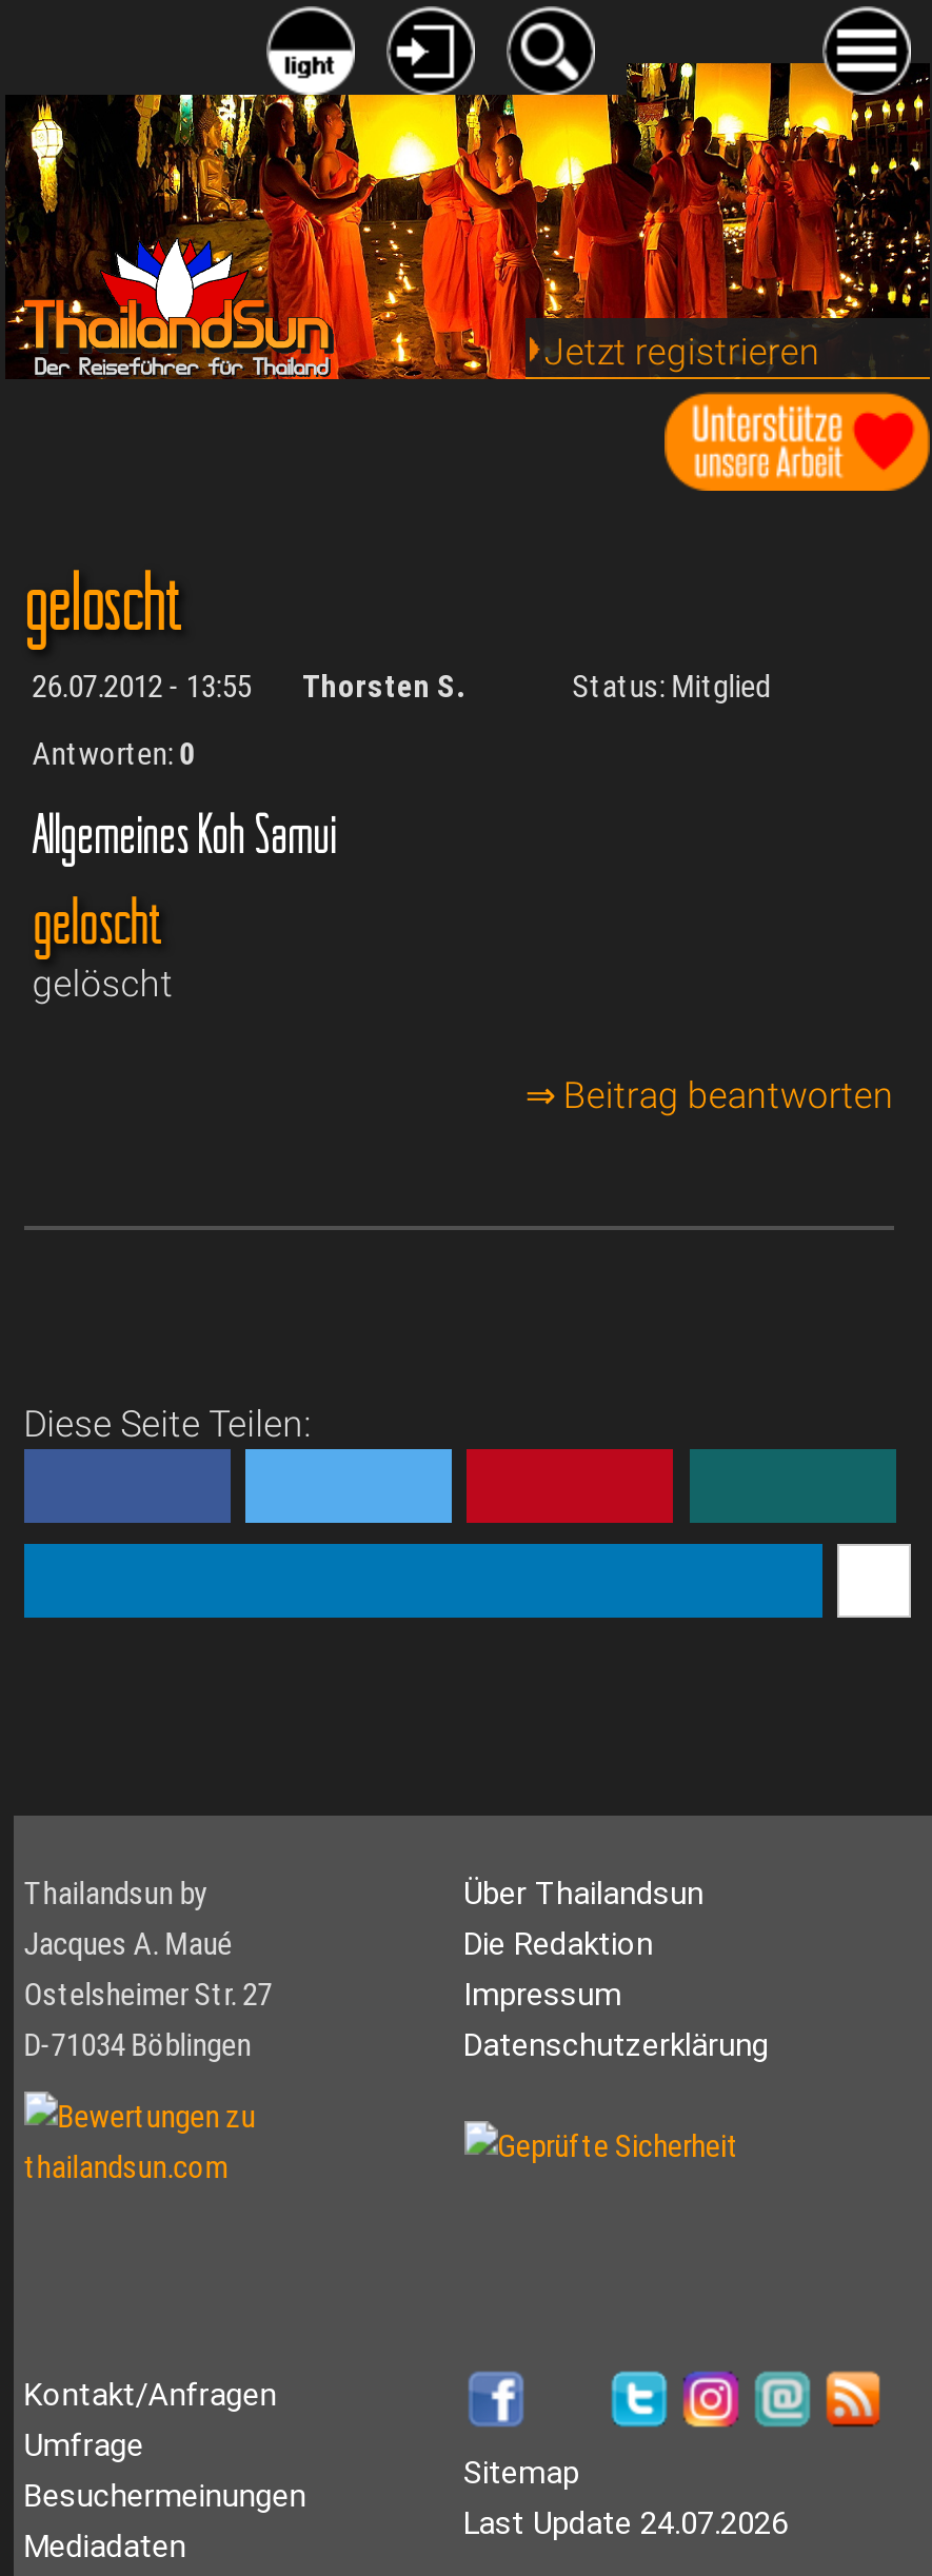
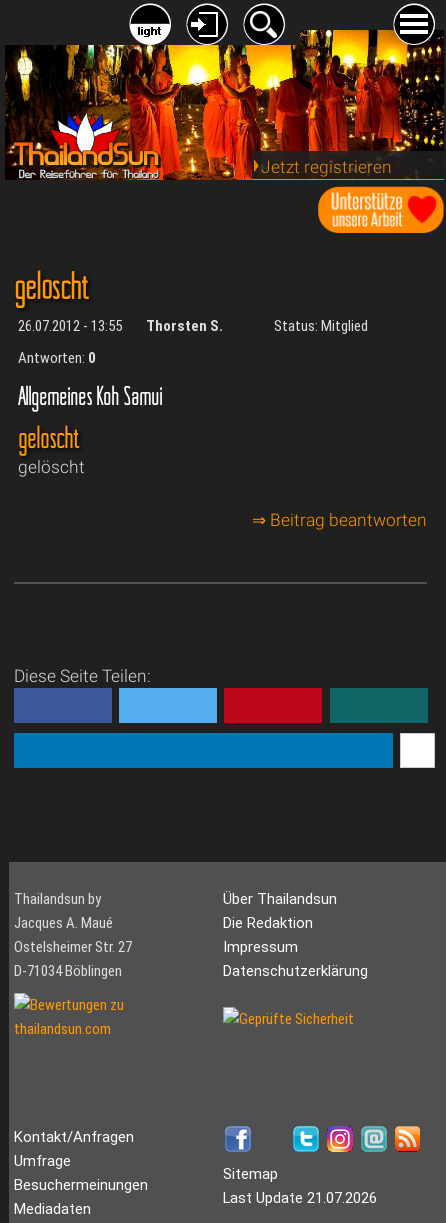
[463,2505,788,2543] Last Update 24.07.2026 -> [222,1189,376,1207] Last Update 21.07.2026

